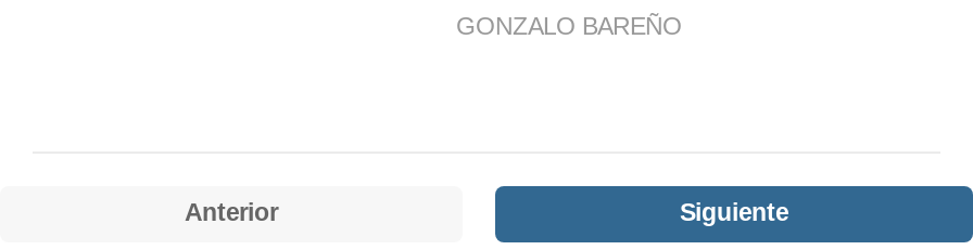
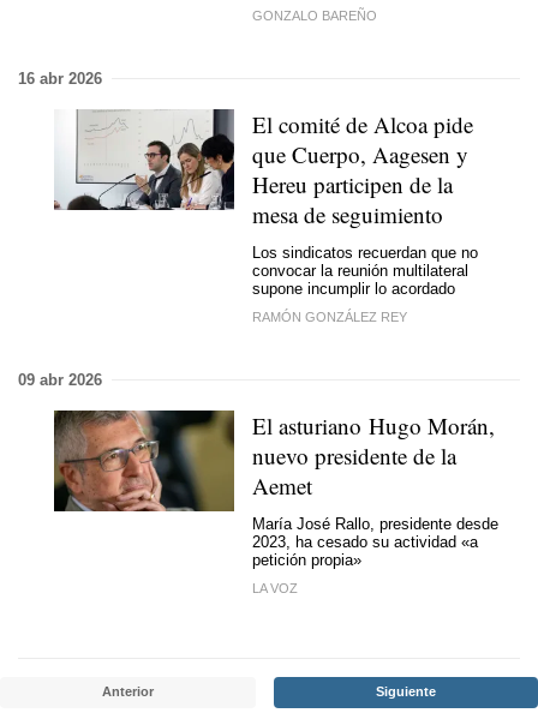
none -> [18,69,478,323] [image] | 16 abr 2026 | El comité de Alcoa pide | que Cuerpo, Aagesen y | Hereu participen de la | mesa de seguimiento | Los sindicatos recuerdan que no | convocar la reunión multilateral | supone incumplir lo acordado | RAMÓN GONZÁLEZ REY
none -> [18,370,498,595] [image] | 09 abr 2026 | El asturiano Hugo Morán, | nuevo presidente de la | Aemet | María José Rallo, presidente desde | 2023, ha cesado su actividad «a | petición propia» | LA VOZ

